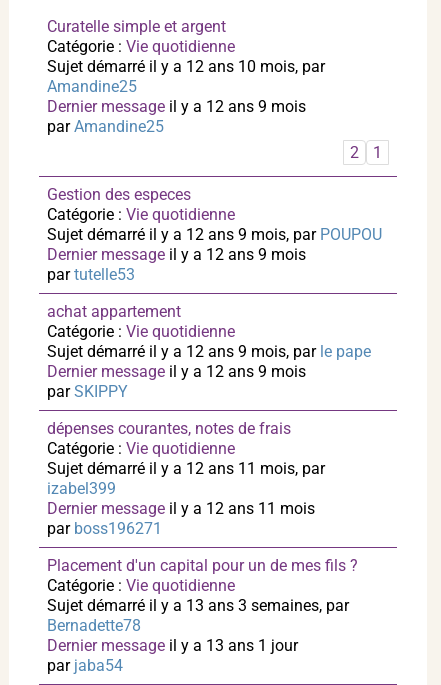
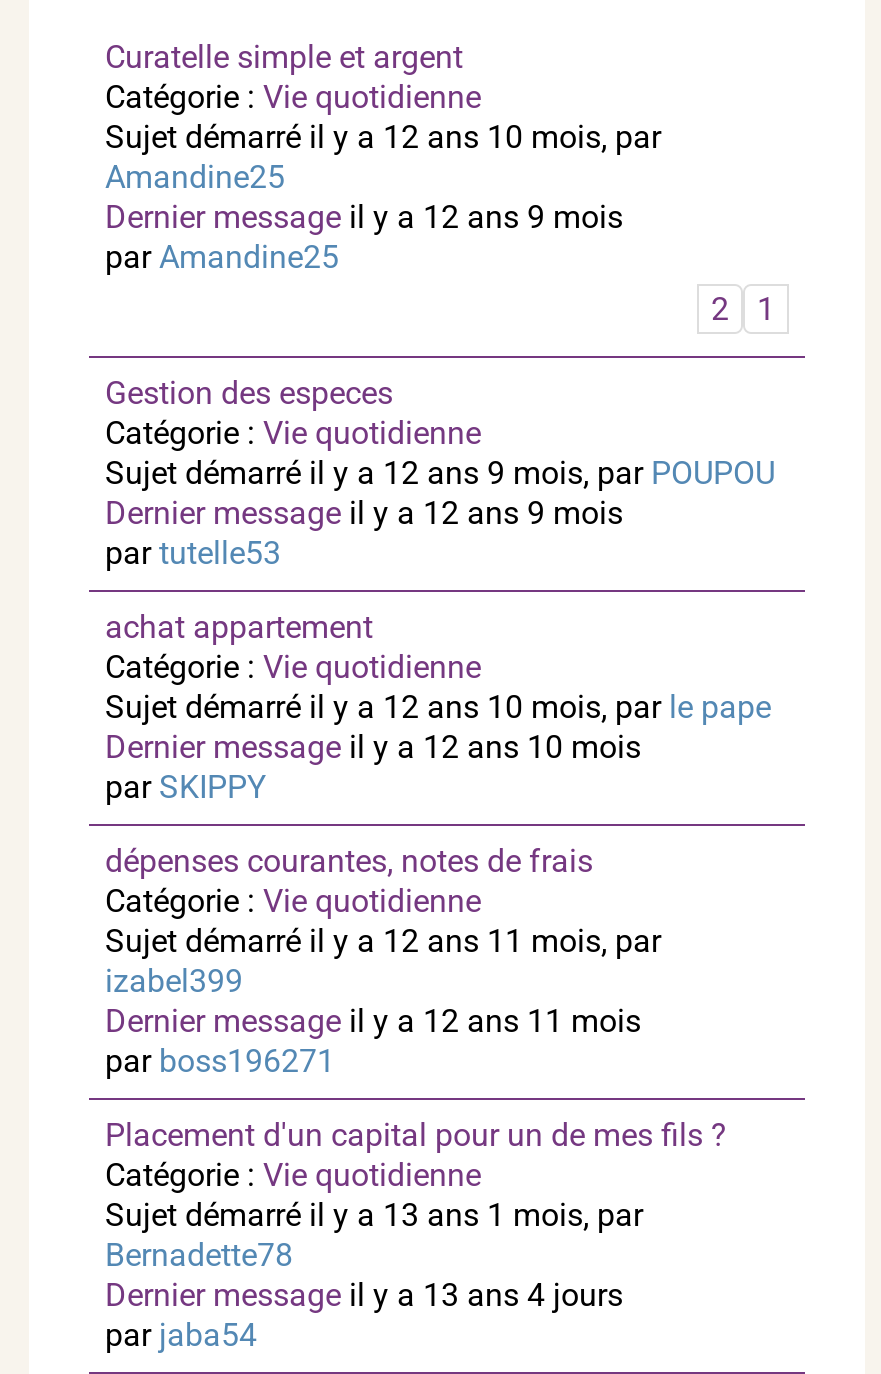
[47,342,371,361] Sujet démarré il y a 12 ans 9 mois, par le pape -> [105,688,771,726] Sujet démarré il y a 12 ans 10 mois, par le pape
[47,362,306,381] Dernier message il y a 12 ans 9 mois -> [105,728,641,766] Dernier message il y a 12 ans 10 mois
[47,596,349,615] Sujet démarré il y a 13 ans 3 semaines, par -> [105,1196,643,1234] Sujet démarré il y a 13 ans 1 mois, par
[47,636,298,655] Dernier message il y a 13 ans 1 jour -> [105,1276,623,1314] Dernier message il y a 13 ans 4 jours

